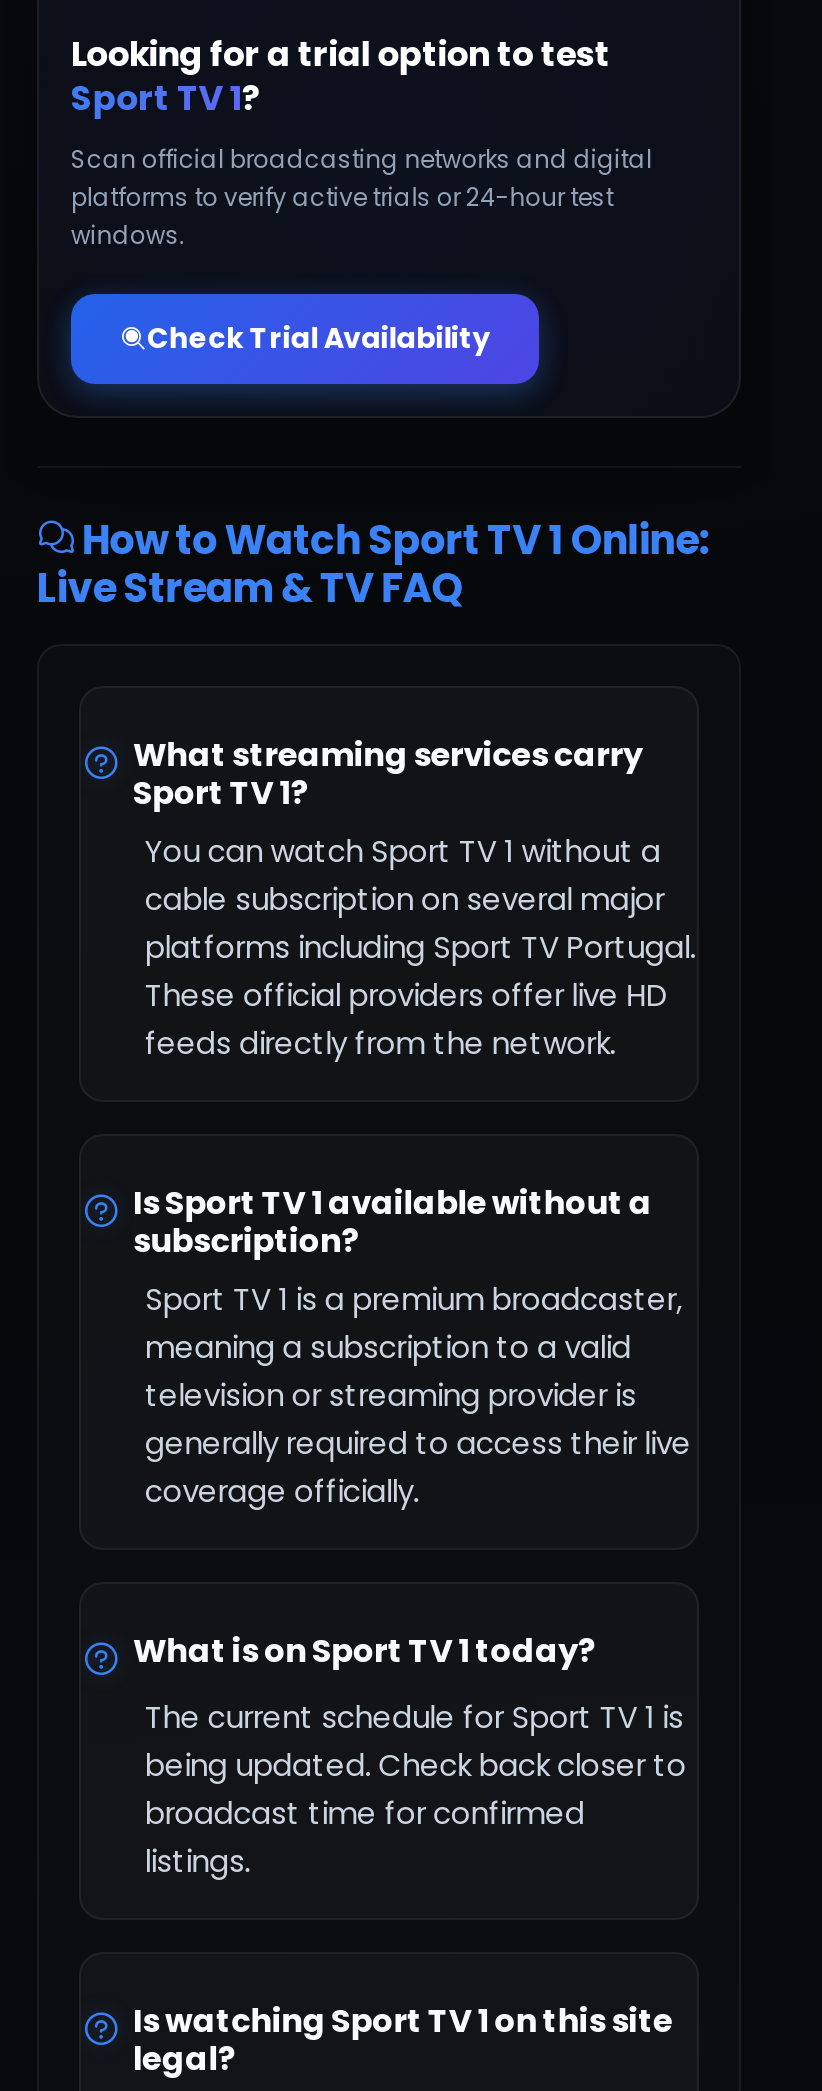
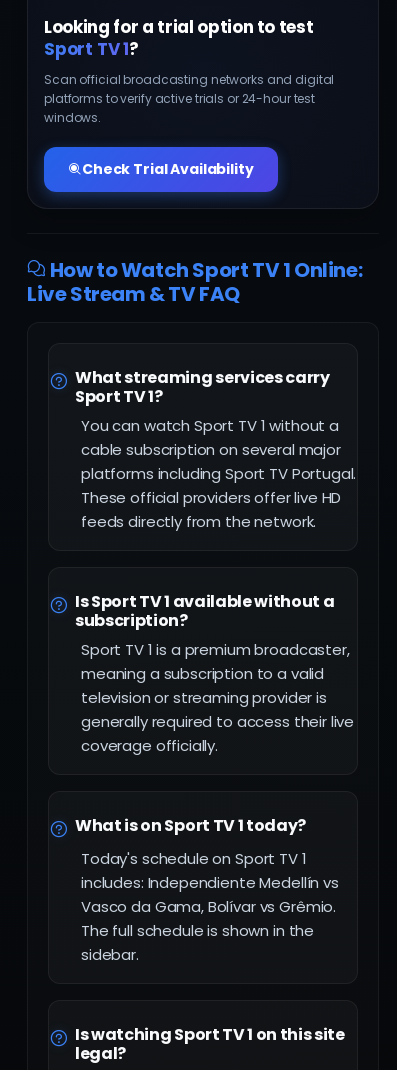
[145,1696,687,1882] The current schedule for Sport TV 1 is | being updated. Check back closer to | broadcast time for confirmed | listings. -> [81,848,339,965] Today's schedule on Sport TV 1 | includes: Independiente Medellín vs | Vasco da Gama, Bolívar vs Grêmio. | The full schedule is shown in the | sidebar.

